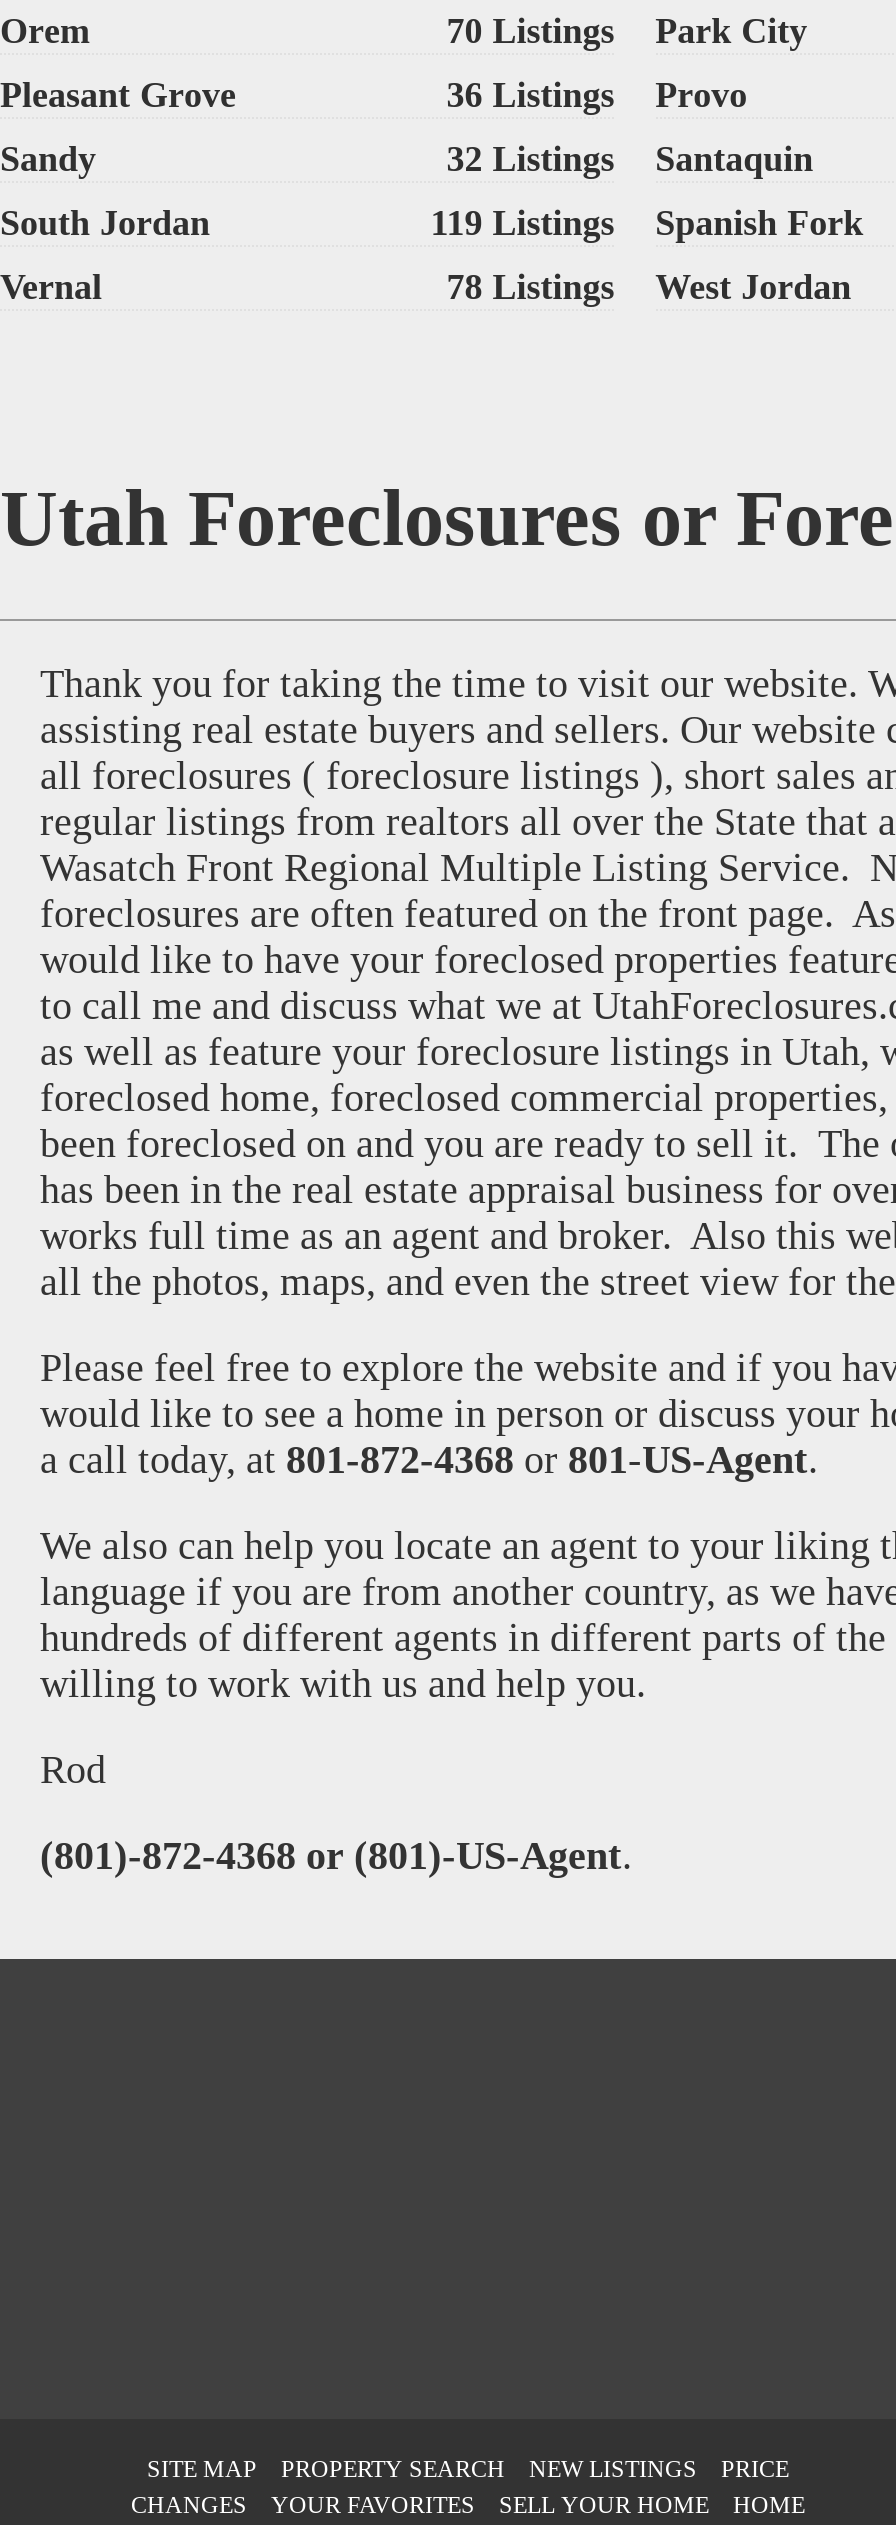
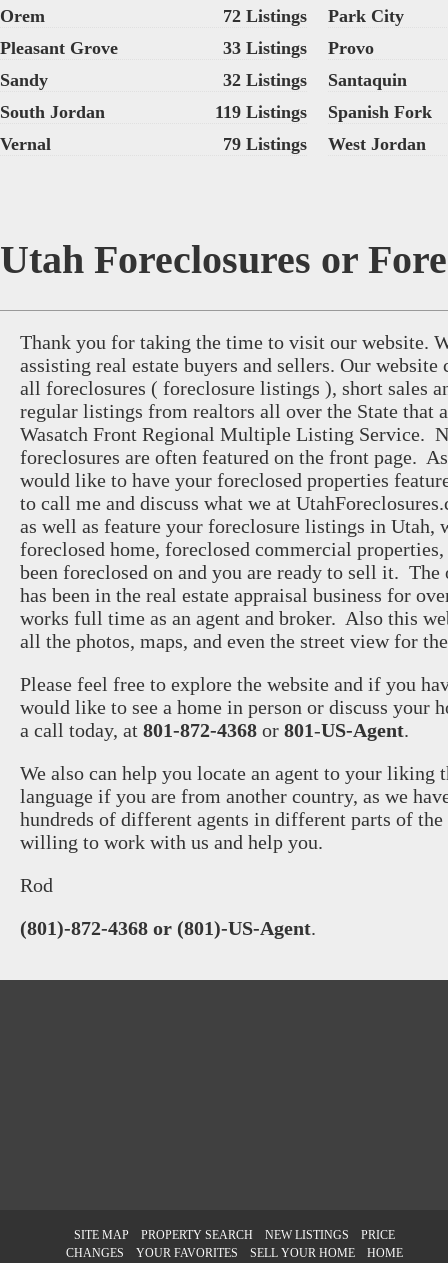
[446,12,807,52] 70 Listings Park City -> [223,6,404,26] 72 Listings Park City
[446,76,747,116] 36 Listings Provo -> [223,38,374,58] 33 Listings Provo
[446,268,851,308] 78 Listings West Jordan -> [223,134,426,154] 79 Listings West Jordan

